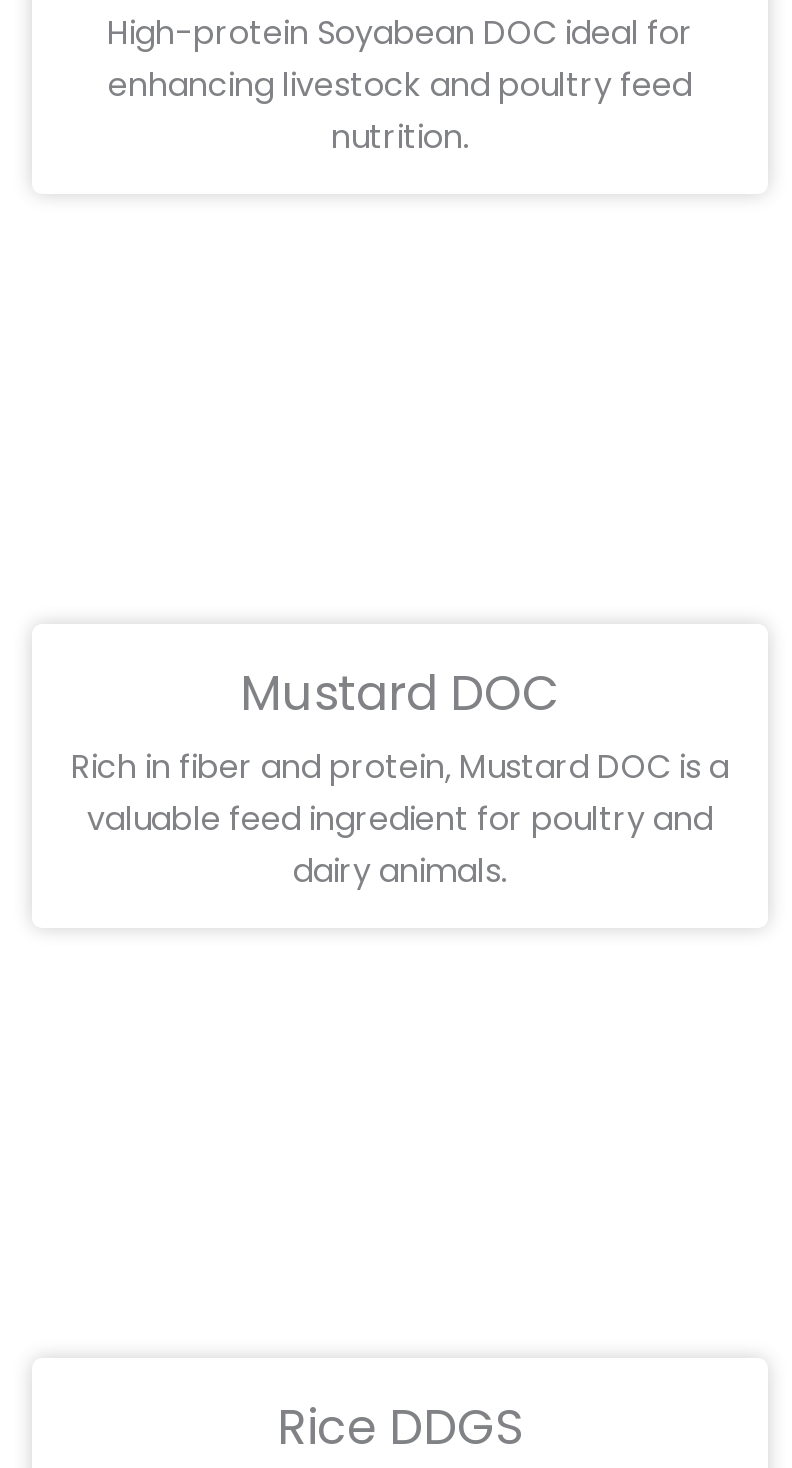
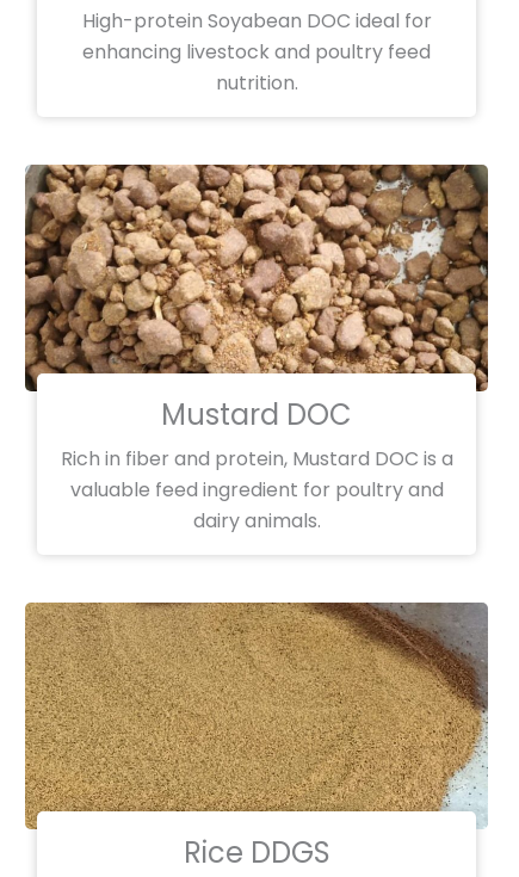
none -> [24,163,489,393] [image]
none -> [24,601,489,830] [image]

